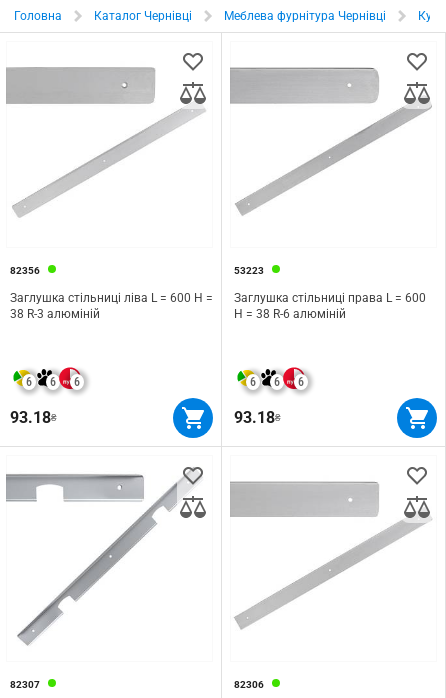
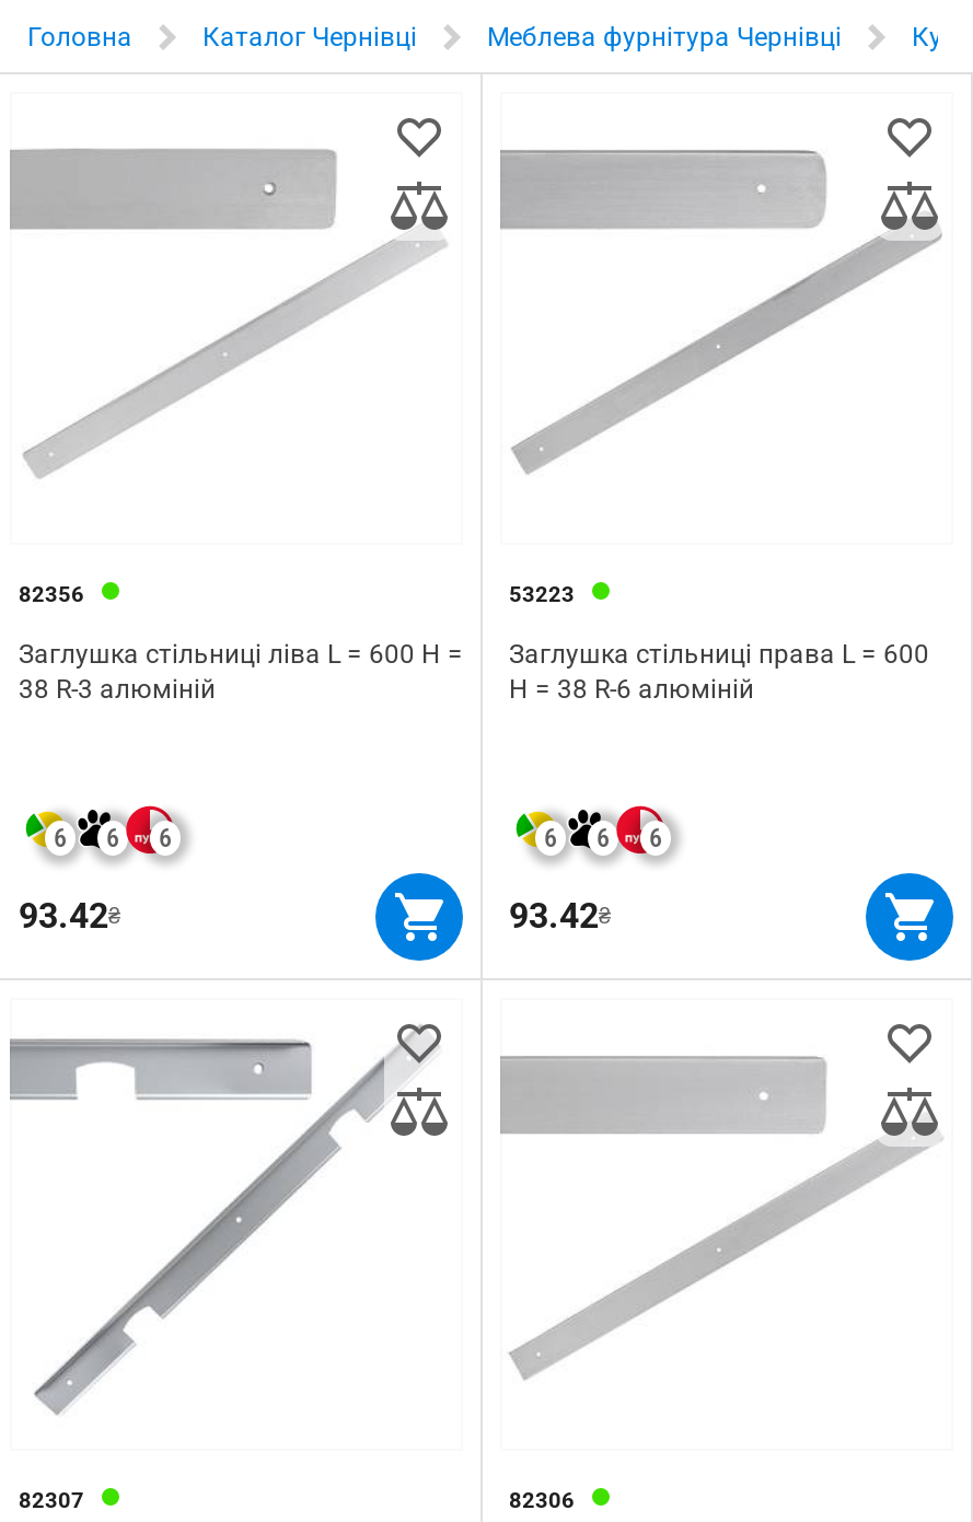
[10,408,57,427] 93.18₴ -> [19,895,121,937] 93.42₴
[234,408,281,427] 93.18₴ -> [509,895,612,937] 93.42₴

